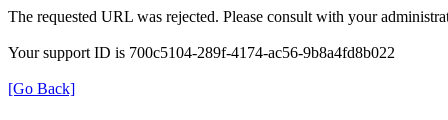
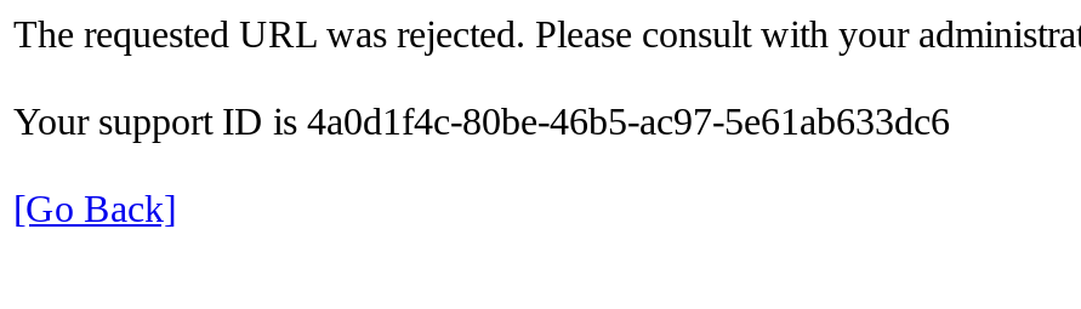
[8,44,395,61] Your support ID is 700c5104-289f-4174-ac56-9b8a4fd8b022 -> [13,101,950,142] Your support ID is 4a0d1f4c-80be-46b5-ac97-5e61ab633dc6

